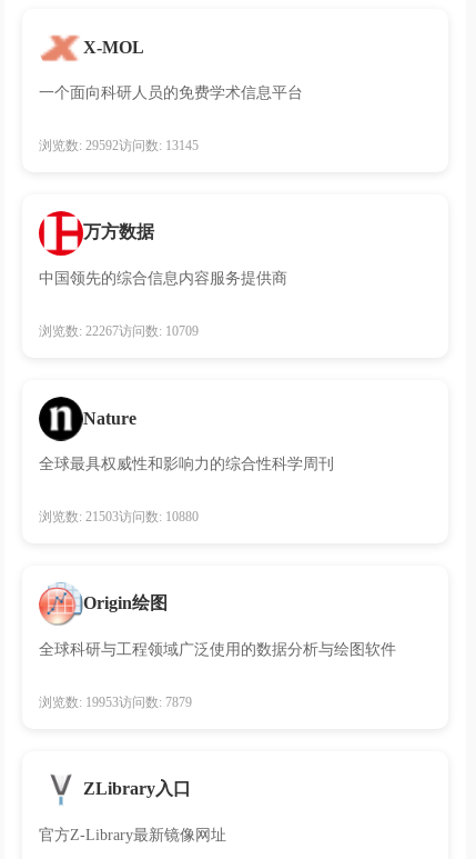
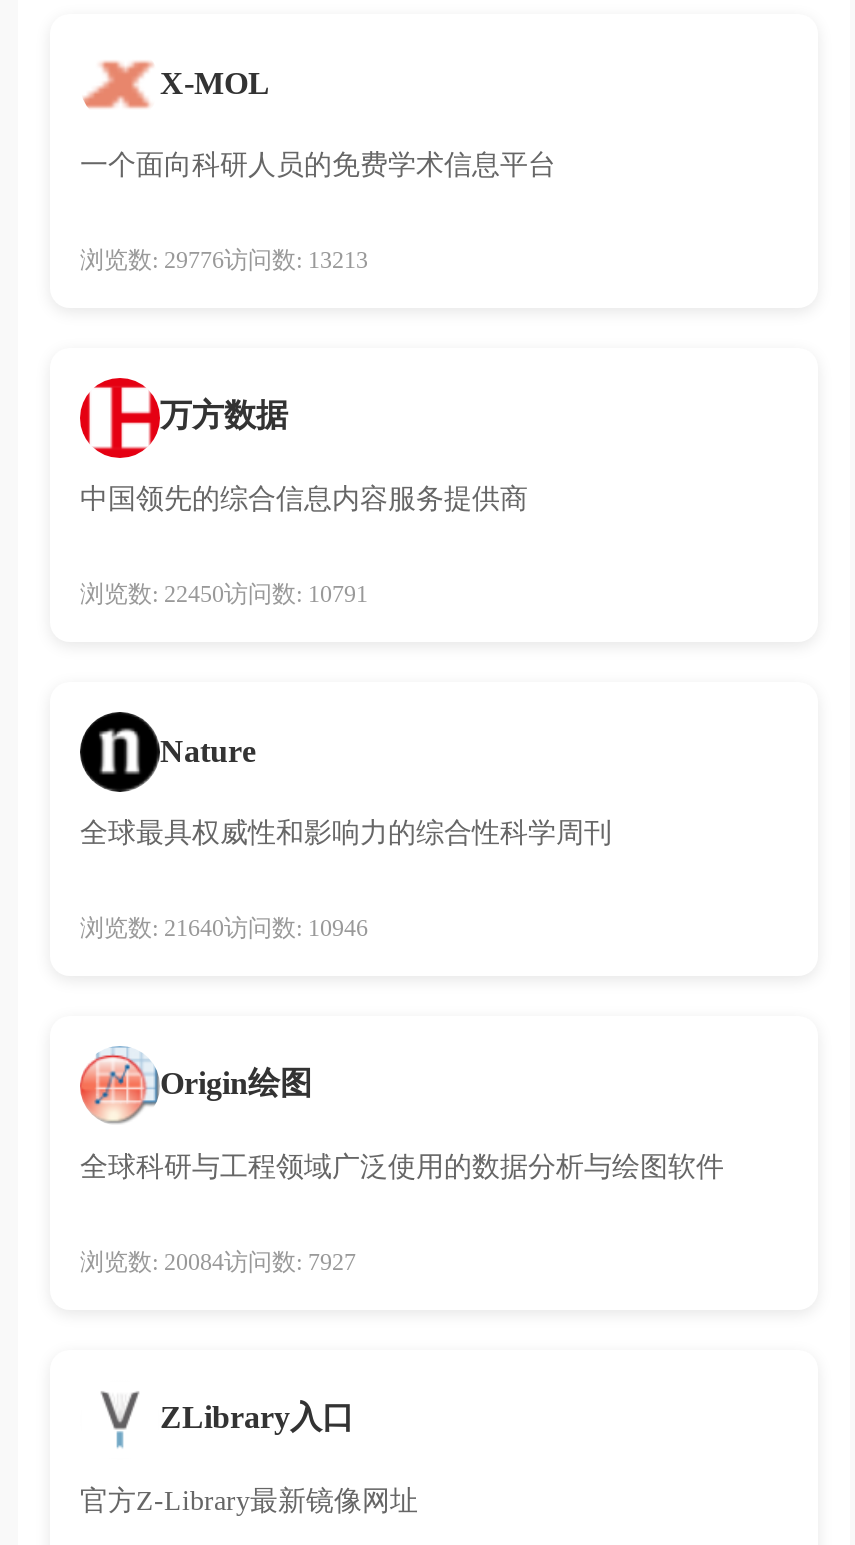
[39,138,199,153] 浏览数: 29592访问数: 13145 -> [80,246,368,274] 浏览数: 29776访问数: 13213
[39,323,199,339] 浏览数: 22267访问数: 10709 -> [80,580,368,608] 浏览数: 22450访问数: 10791
[39,509,199,524] 浏览数: 21503访问数: 10880 -> [80,914,368,942] 浏览数: 21640访问数: 10946
[39,694,192,710] 浏览数: 19953访问数: 7879 -> [80,1248,356,1276] 浏览数: 20084访问数: 7927

